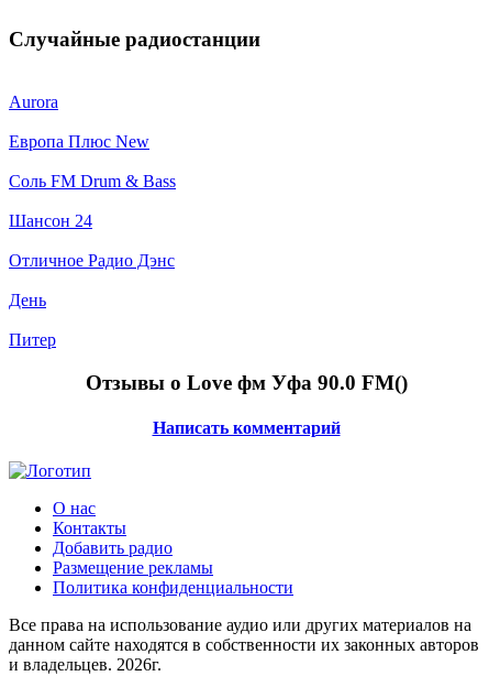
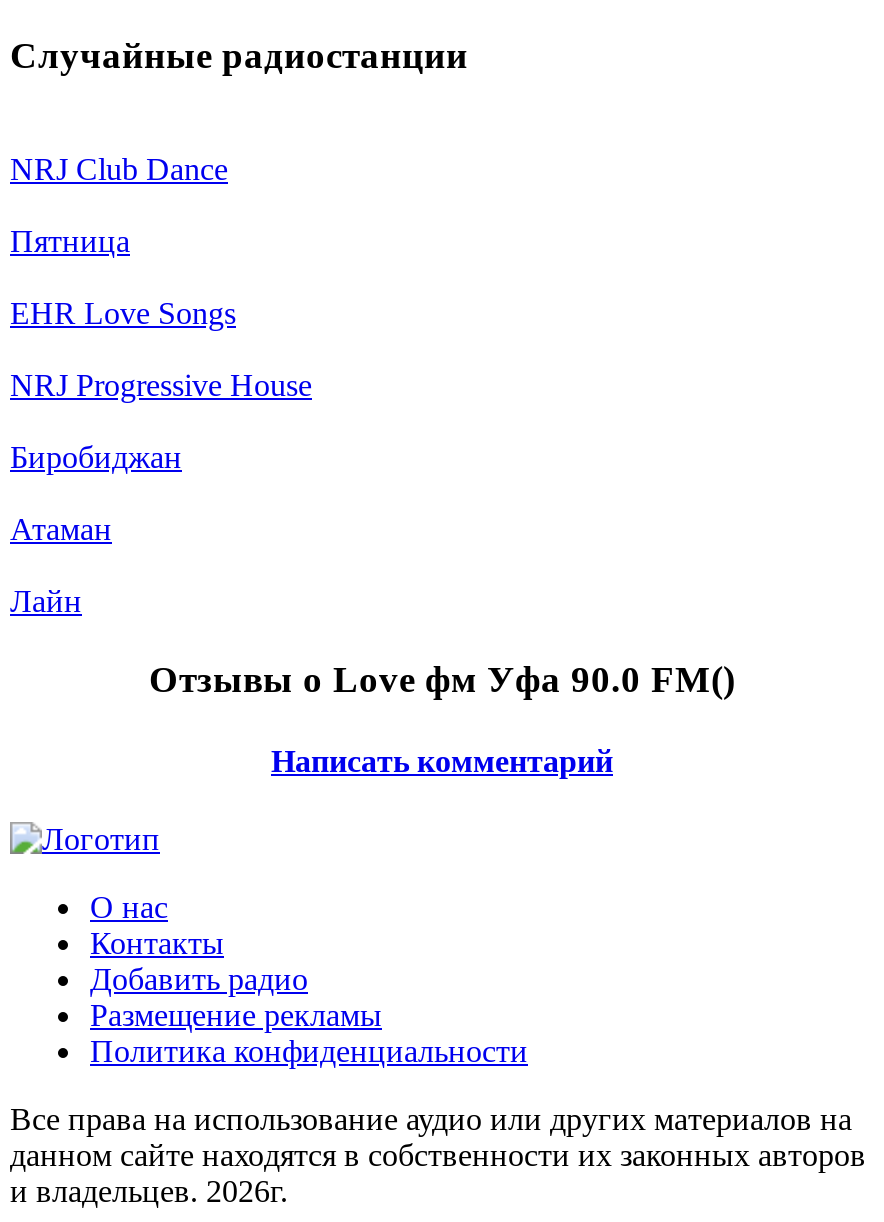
[9,92,58,111] Aurora -> [10,152,228,186] NRJ Club Dance
[9,132,149,151] Европа Плюс New -> [10,224,130,258] Пятница
[9,172,176,190] Соль FM Drum & Bass -> [10,296,236,330] EHR Love Songs
[9,211,92,230] Шансон 24 -> [10,368,312,402] NRJ Progressive House
[9,251,175,270] Отличное Радио Дэнс -> [10,440,182,474] Биробиджан
[9,291,46,309] День -> [10,512,112,546] Атаман
[9,330,56,349] Питер -> [10,584,82,618] Лайн

